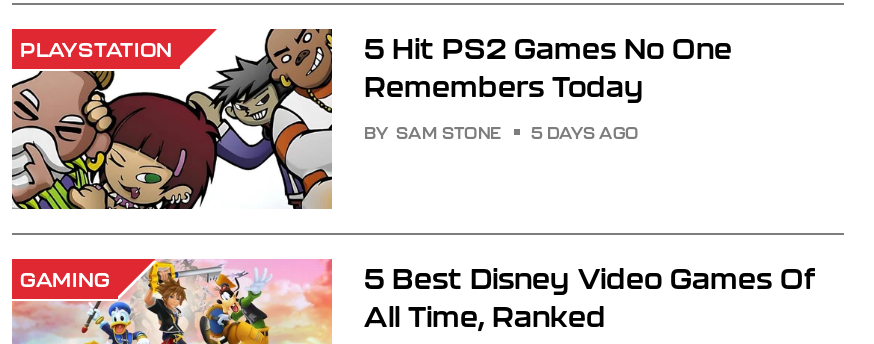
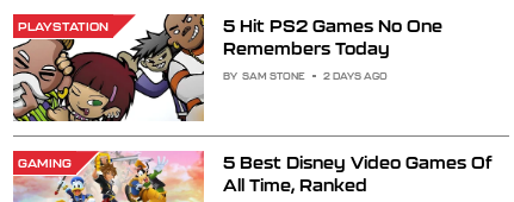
[364,122,639,142] BY SAM STONE 5 DAYS AGO -> [223,70,387,82] BY SAM STONE 2 DAYS AGO

